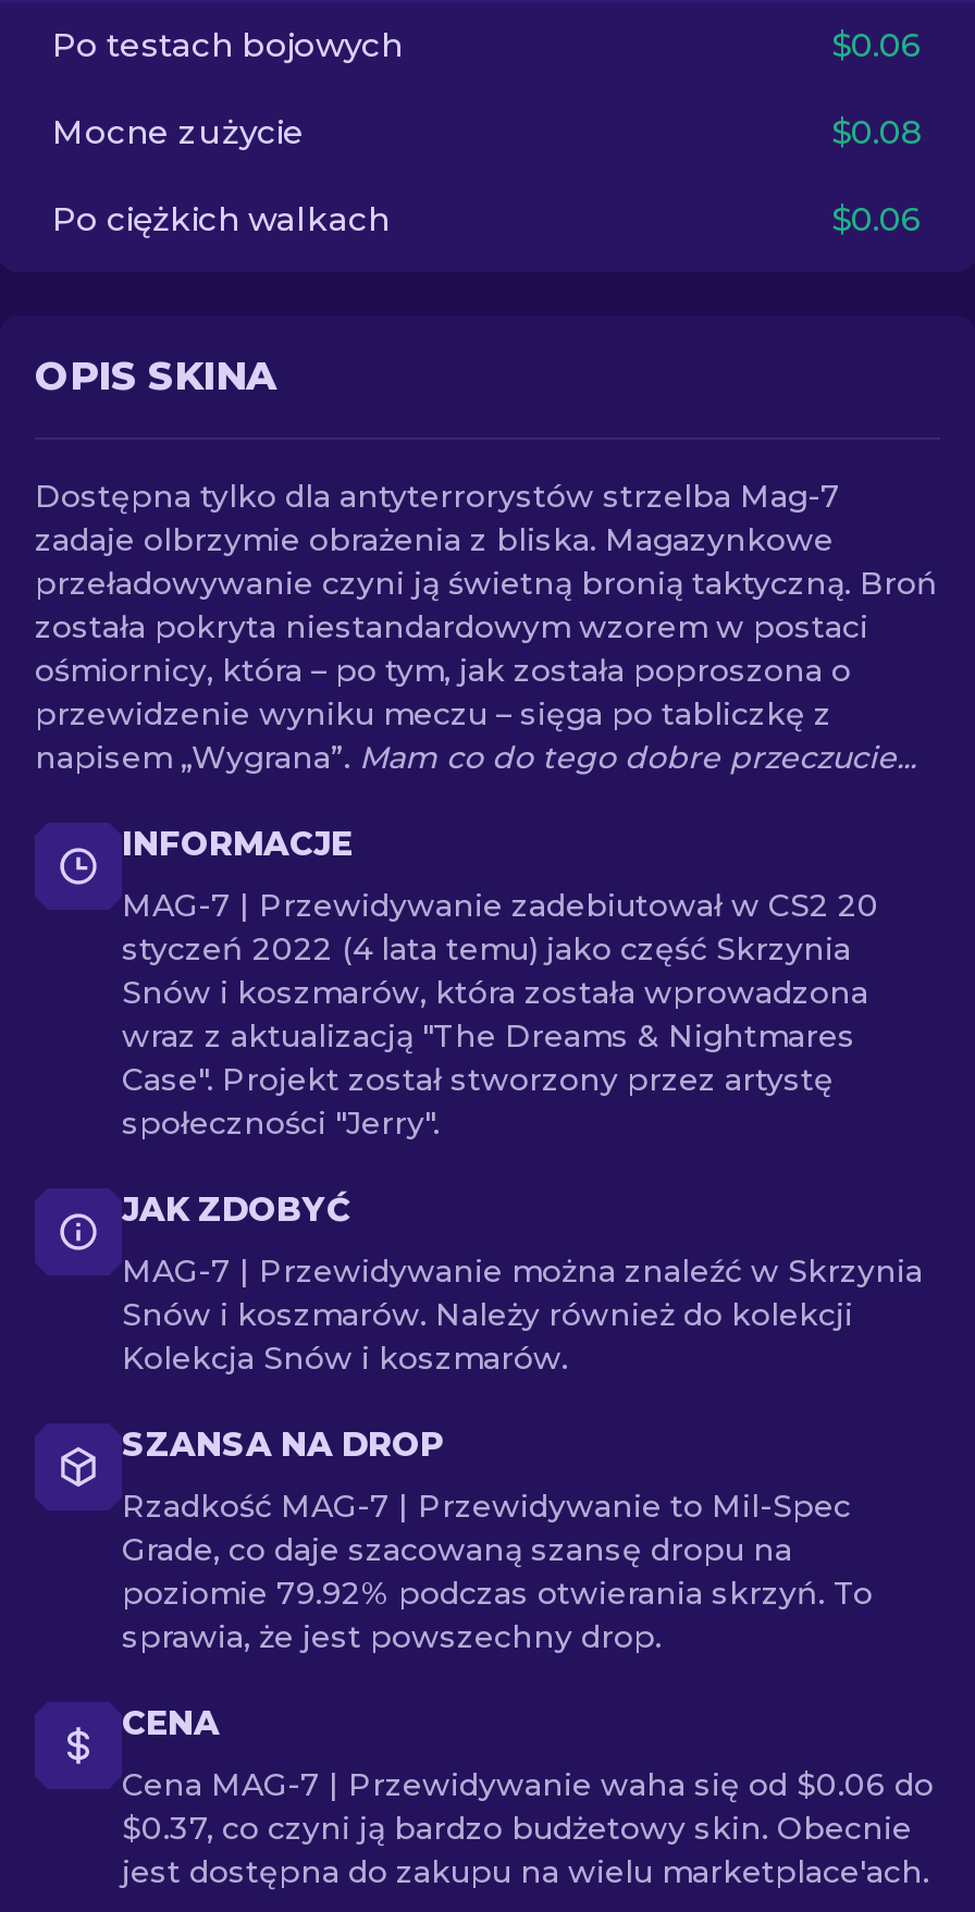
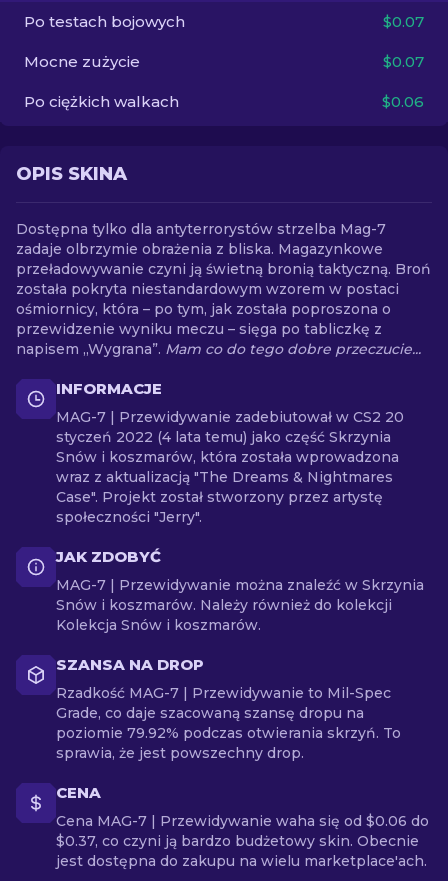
[831,24,923,65] $0.06 -> [383,12,424,31] $0.07
[831,111,923,152] $0.08 -> [383,52,424,71] $0.07

